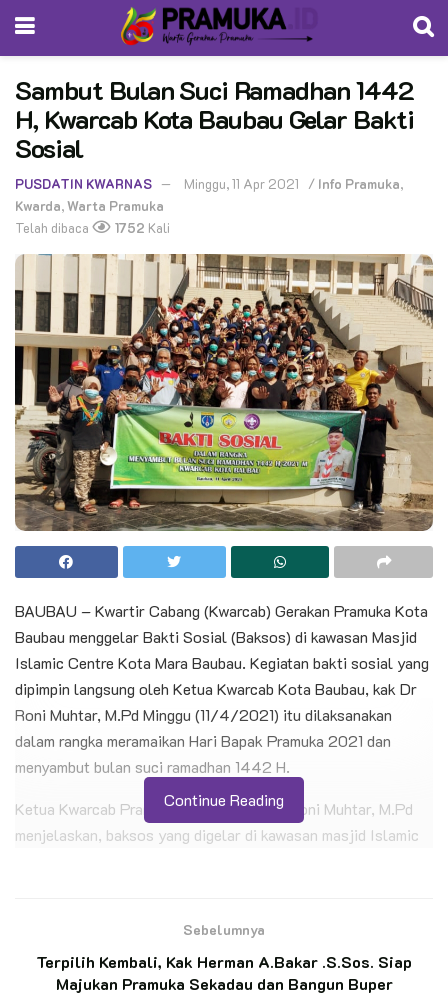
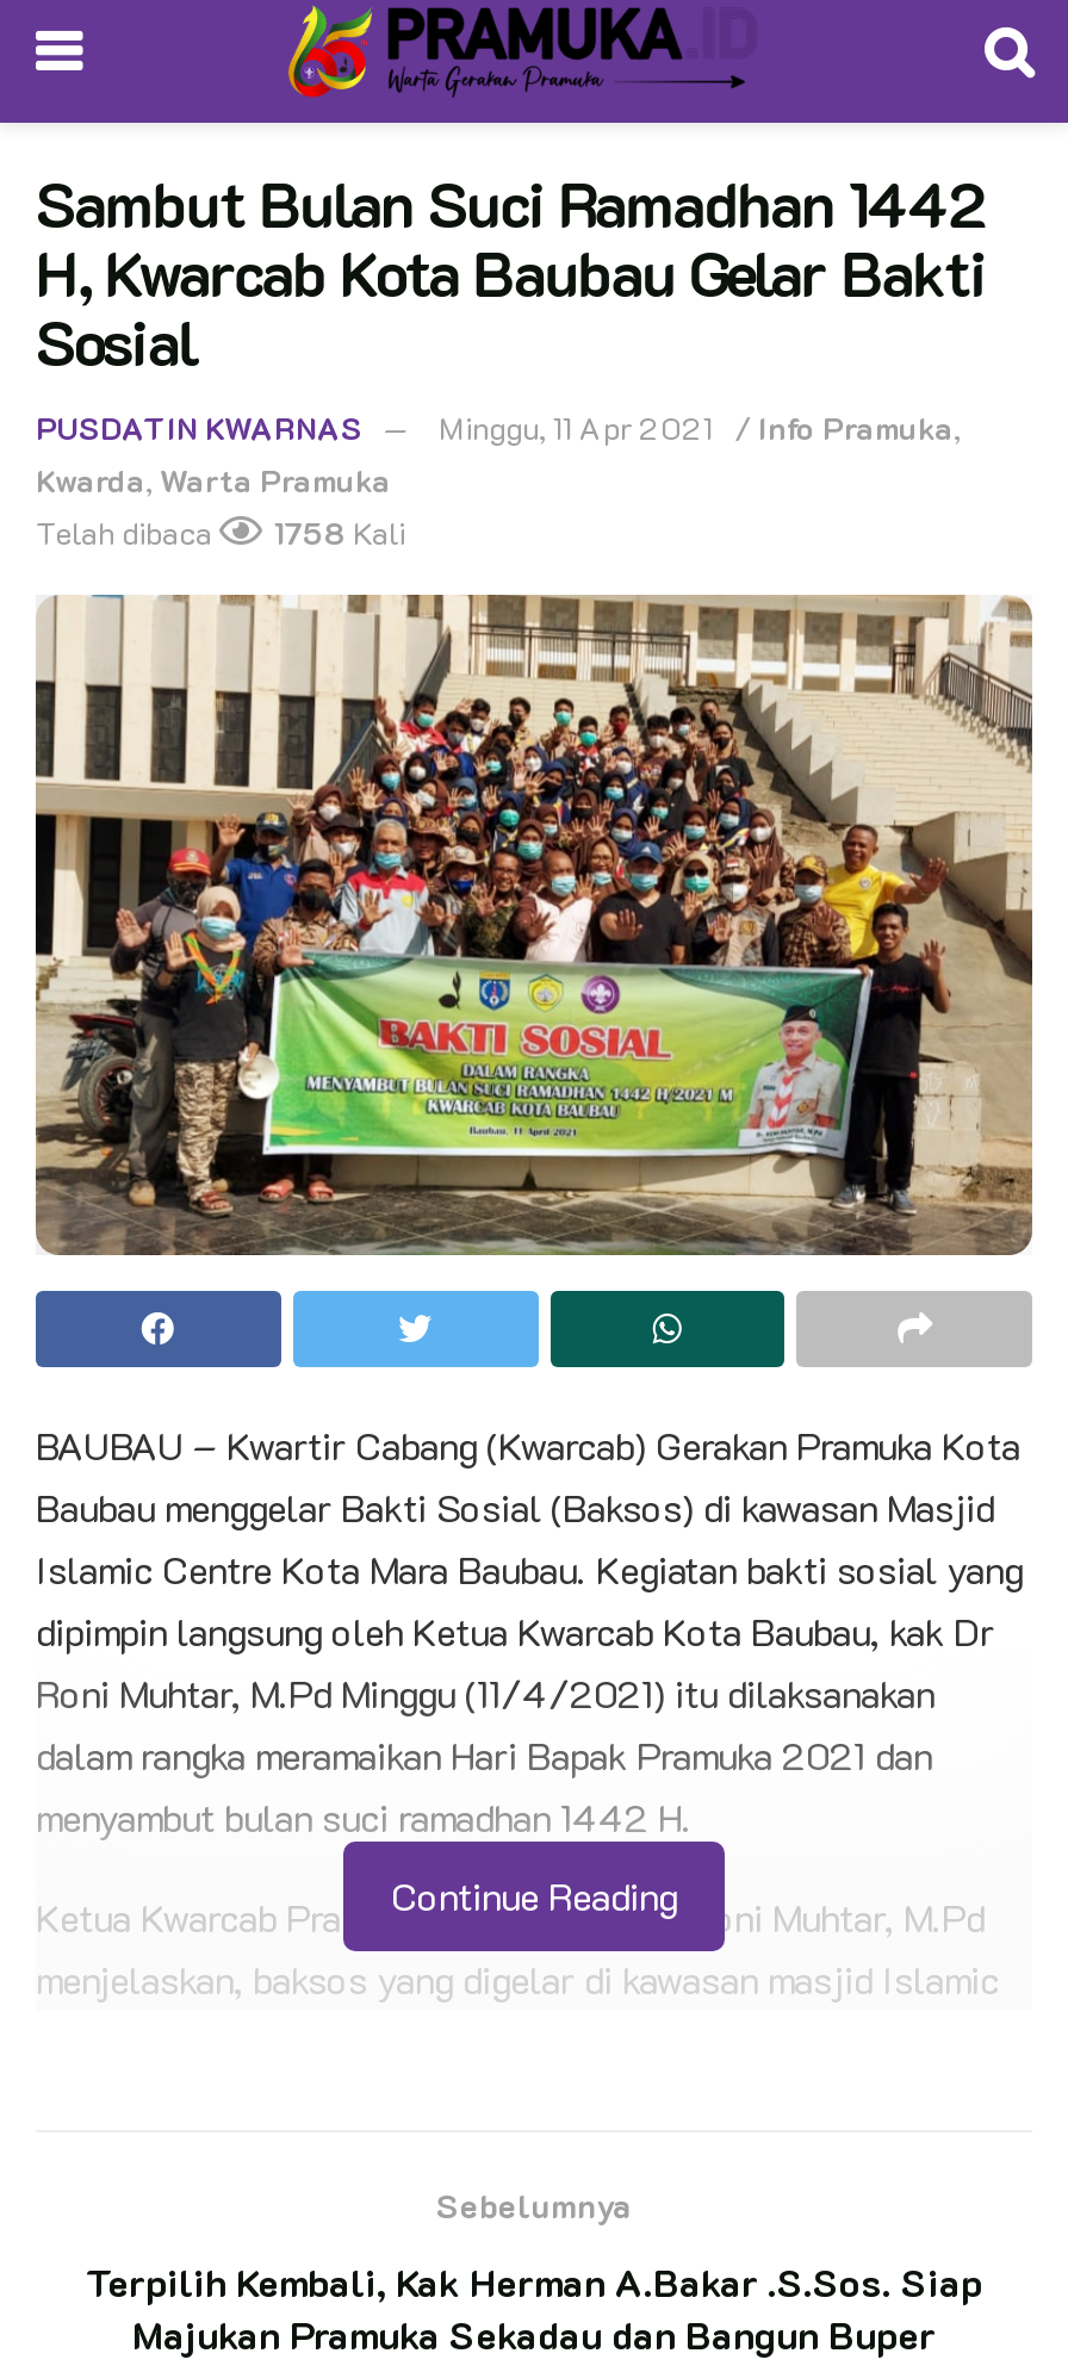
[15,219,170,236] Telah dibaca 1752 Kali -> [36,512,405,553] Telah dibaca 1758 Kali

